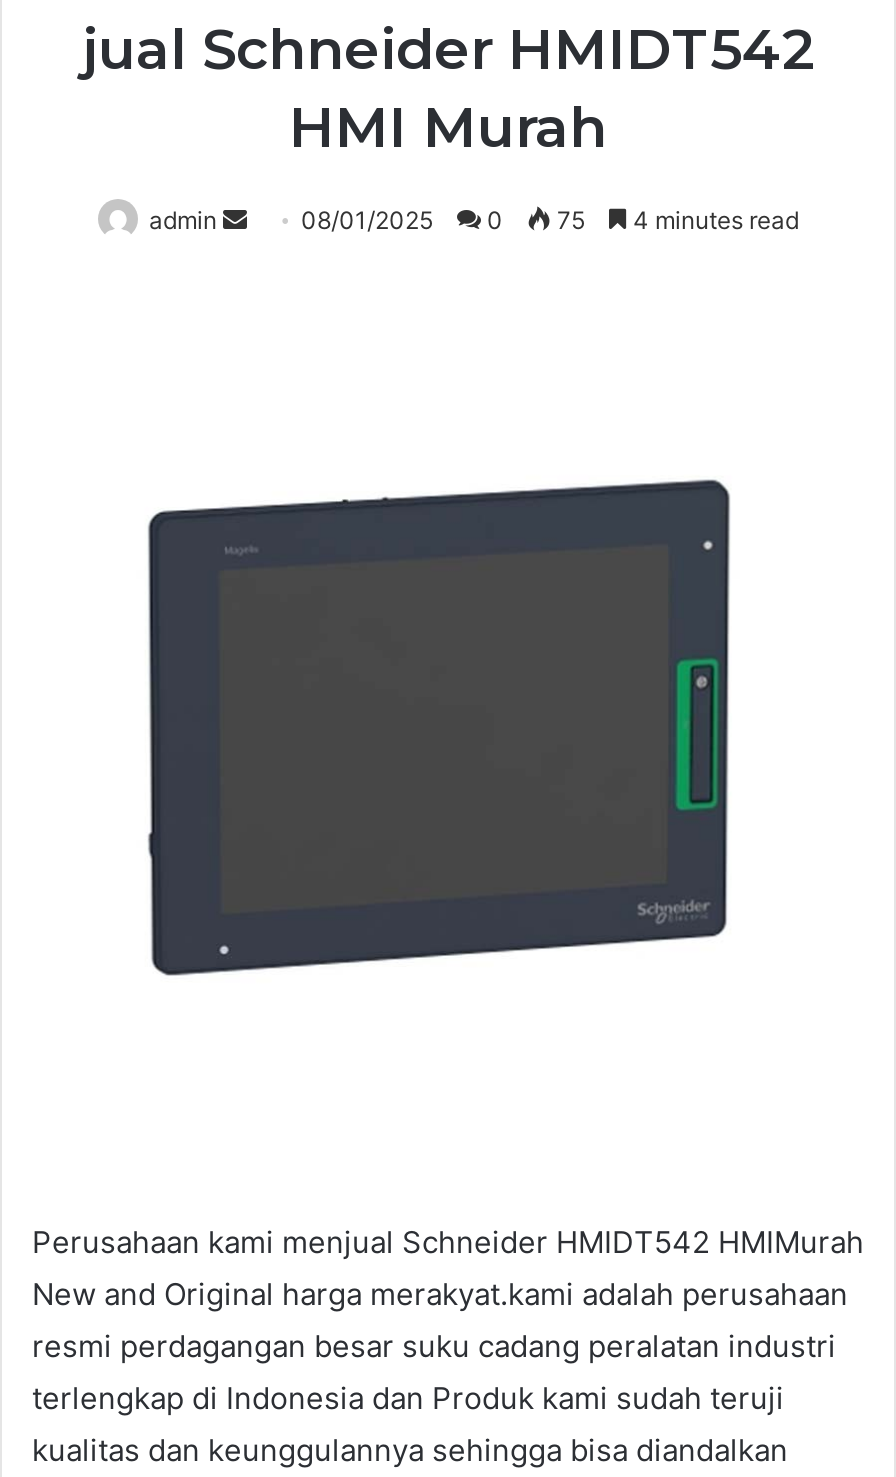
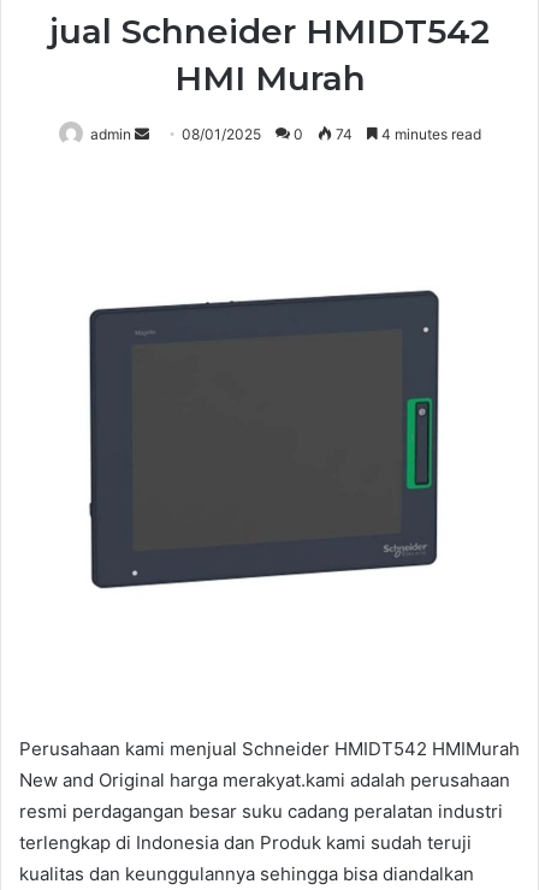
[551,206,585,236] 75 -> [331,125,352,143] 74

